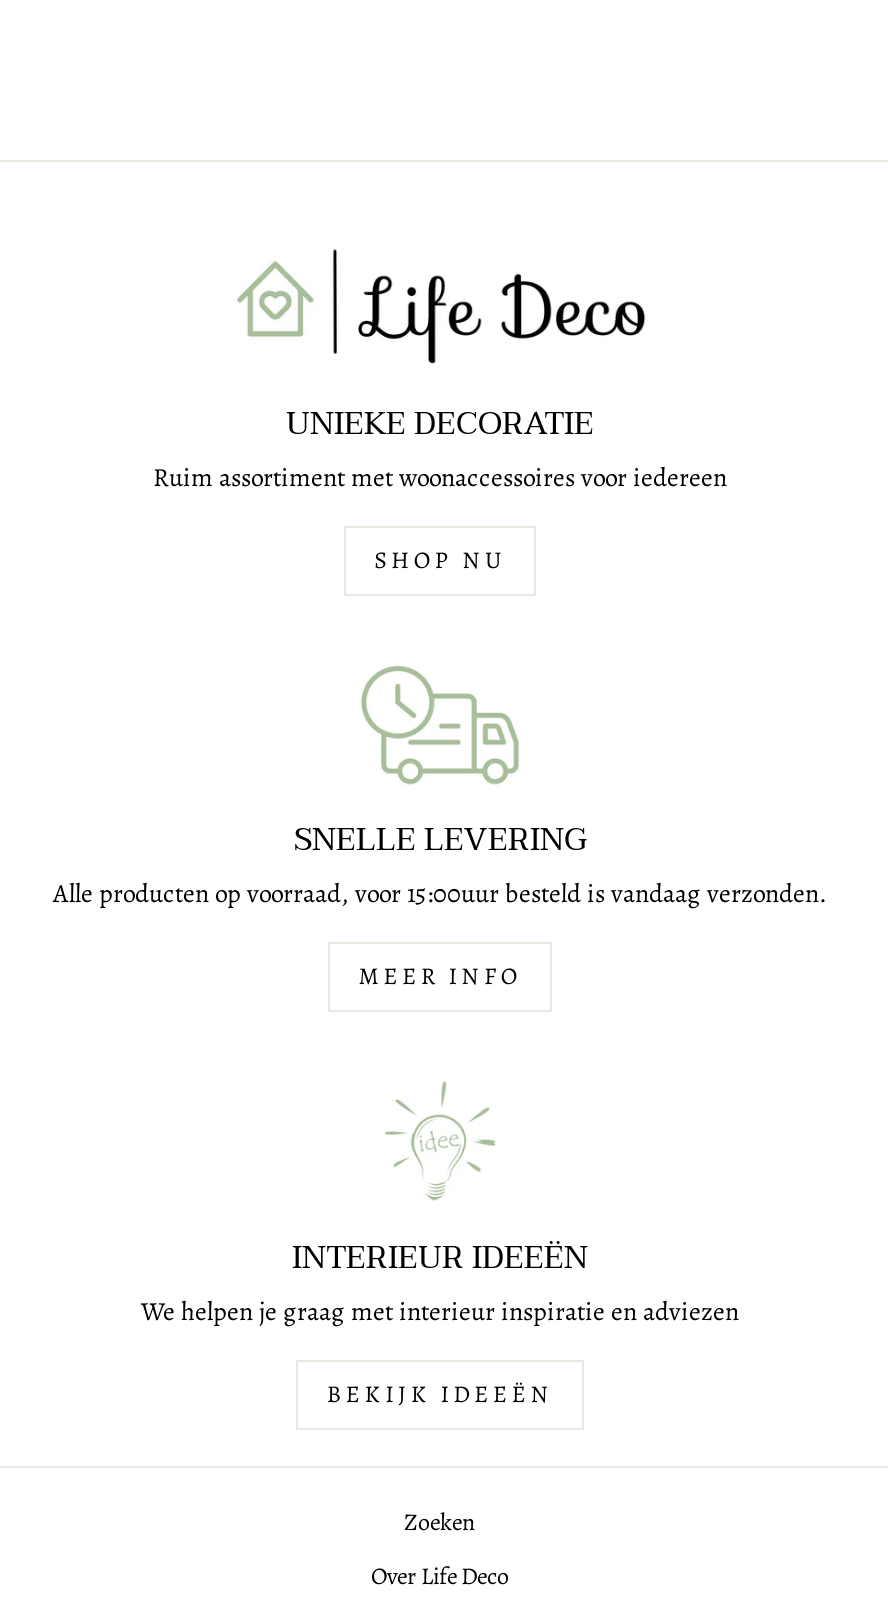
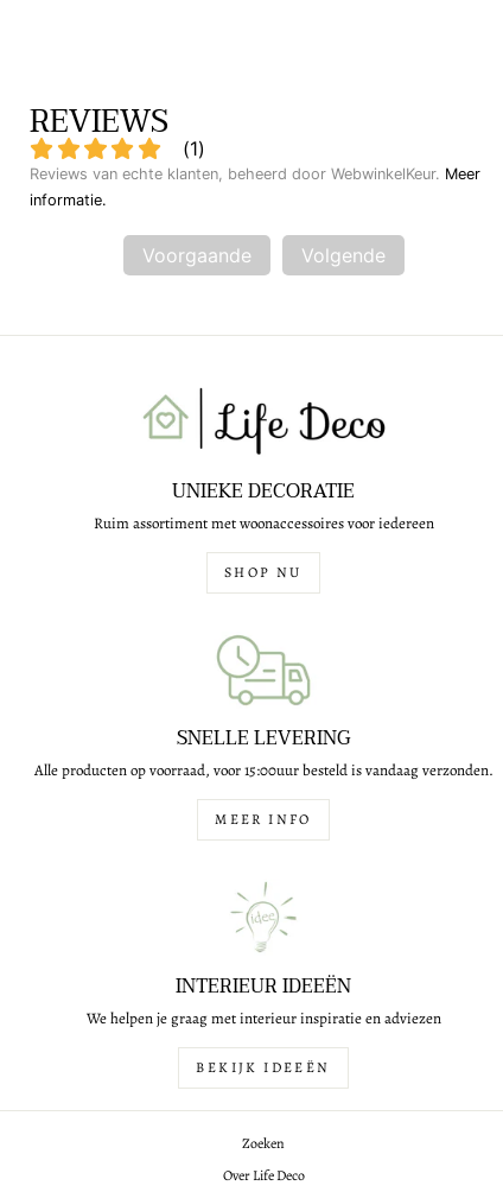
none -> [30,97,480,267] REVIEWS | (1) | Reviews van echte klanten, beheerd door WebwinkelKeur. Meer | informatie. | Voorgaande | Volgende

